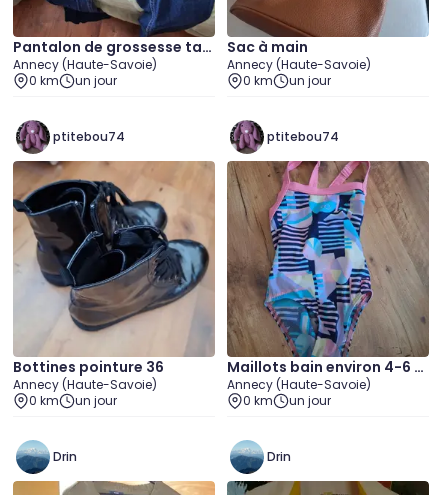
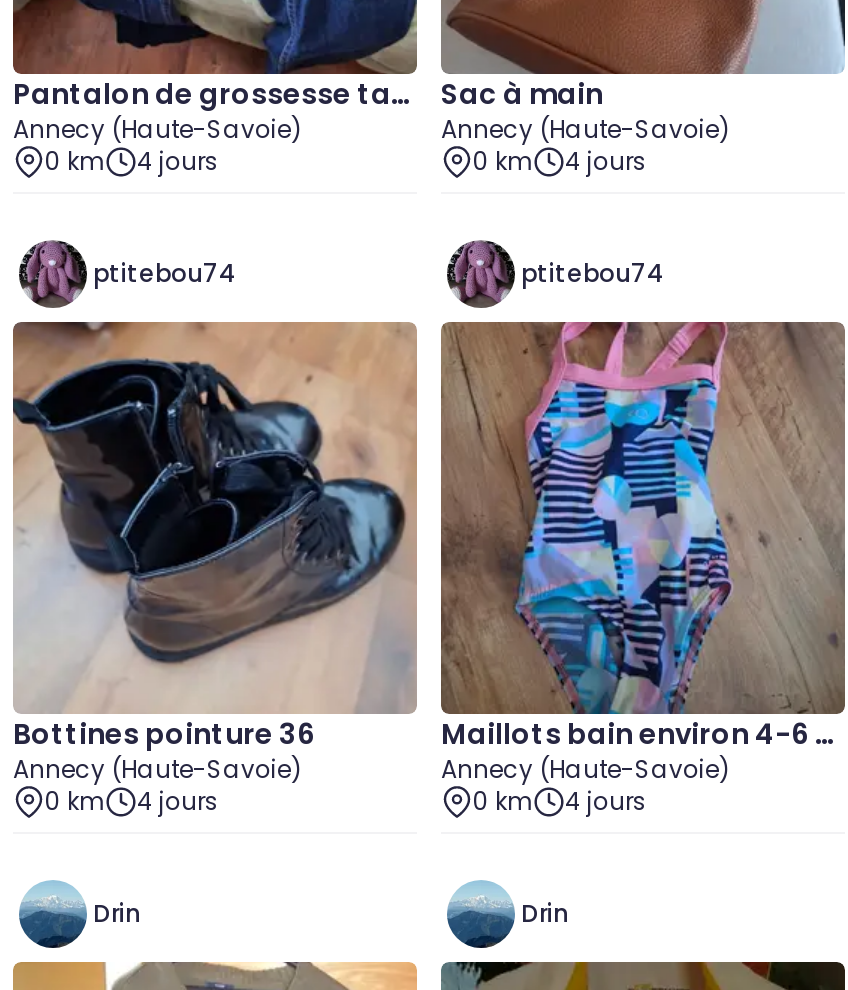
[75,72,117,89] un jour -> [137,144,219,178] 4 jours
[289,72,331,89] un jour -> [565,144,647,178] 4 jours
[75,392,117,409] un jour -> [137,784,219,818] 4 jours
[289,392,331,409] un jour -> [565,784,647,818] 4 jours

